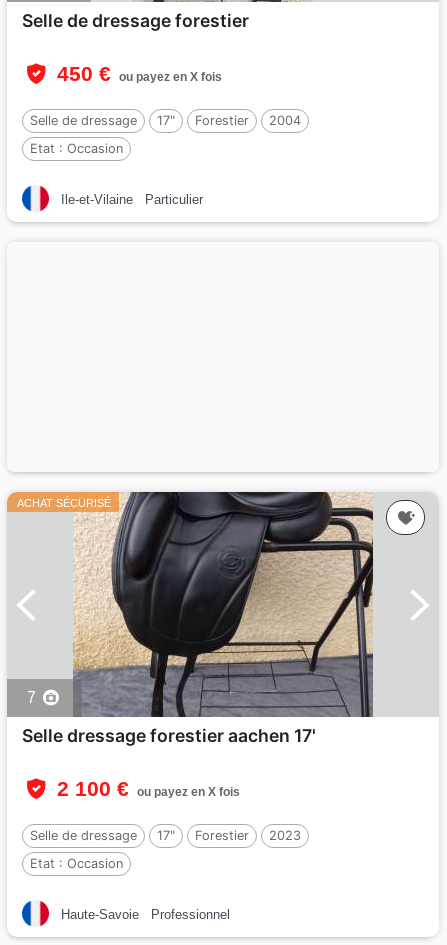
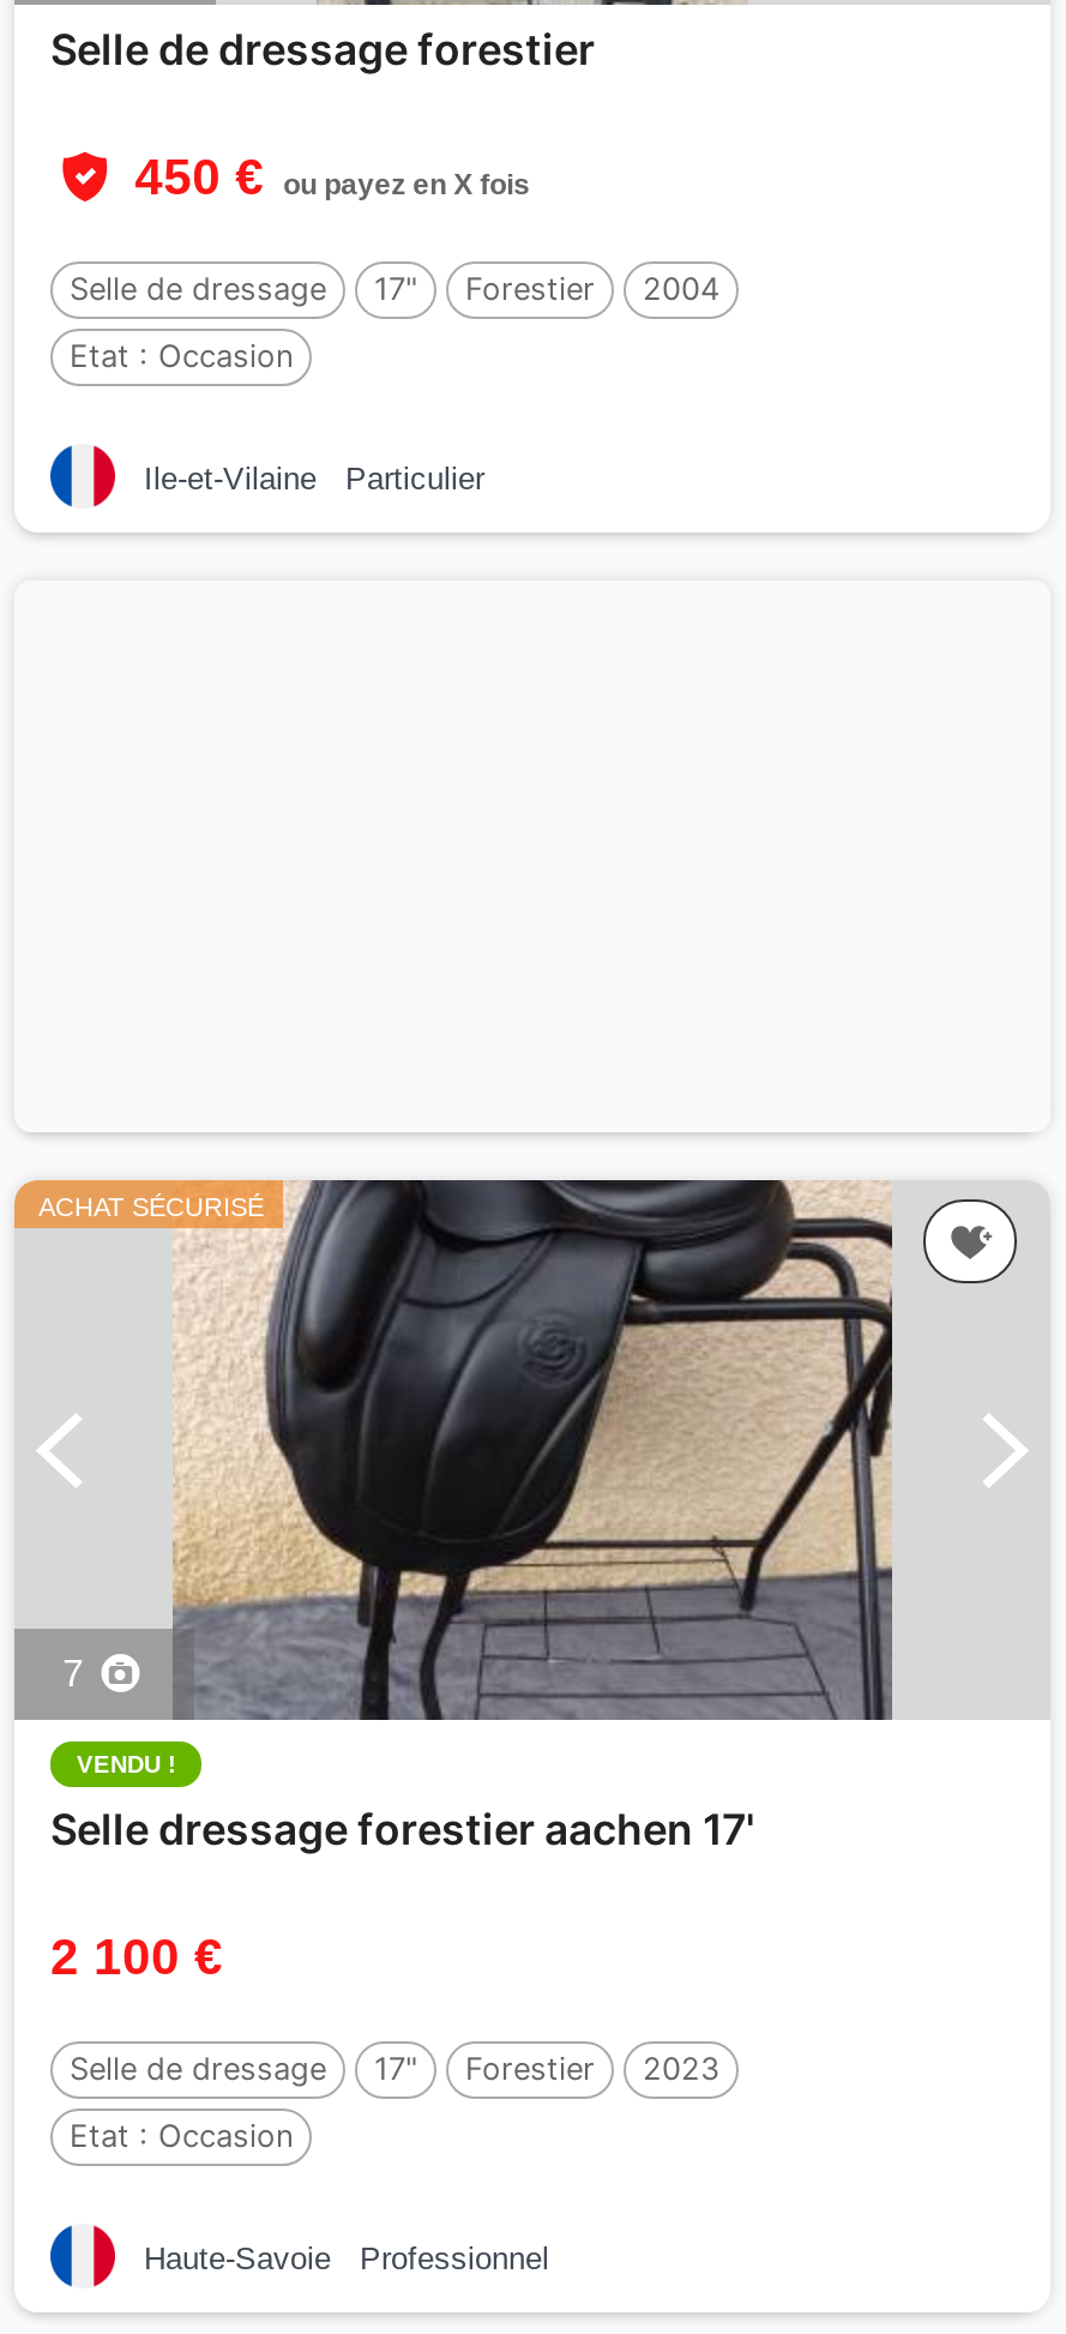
none -> [77,1751,175,1777] VENDU !
[51,777,240,800] 2 100 € ou payez en X fois -> [50,1929,223,1984] 2 100 €

